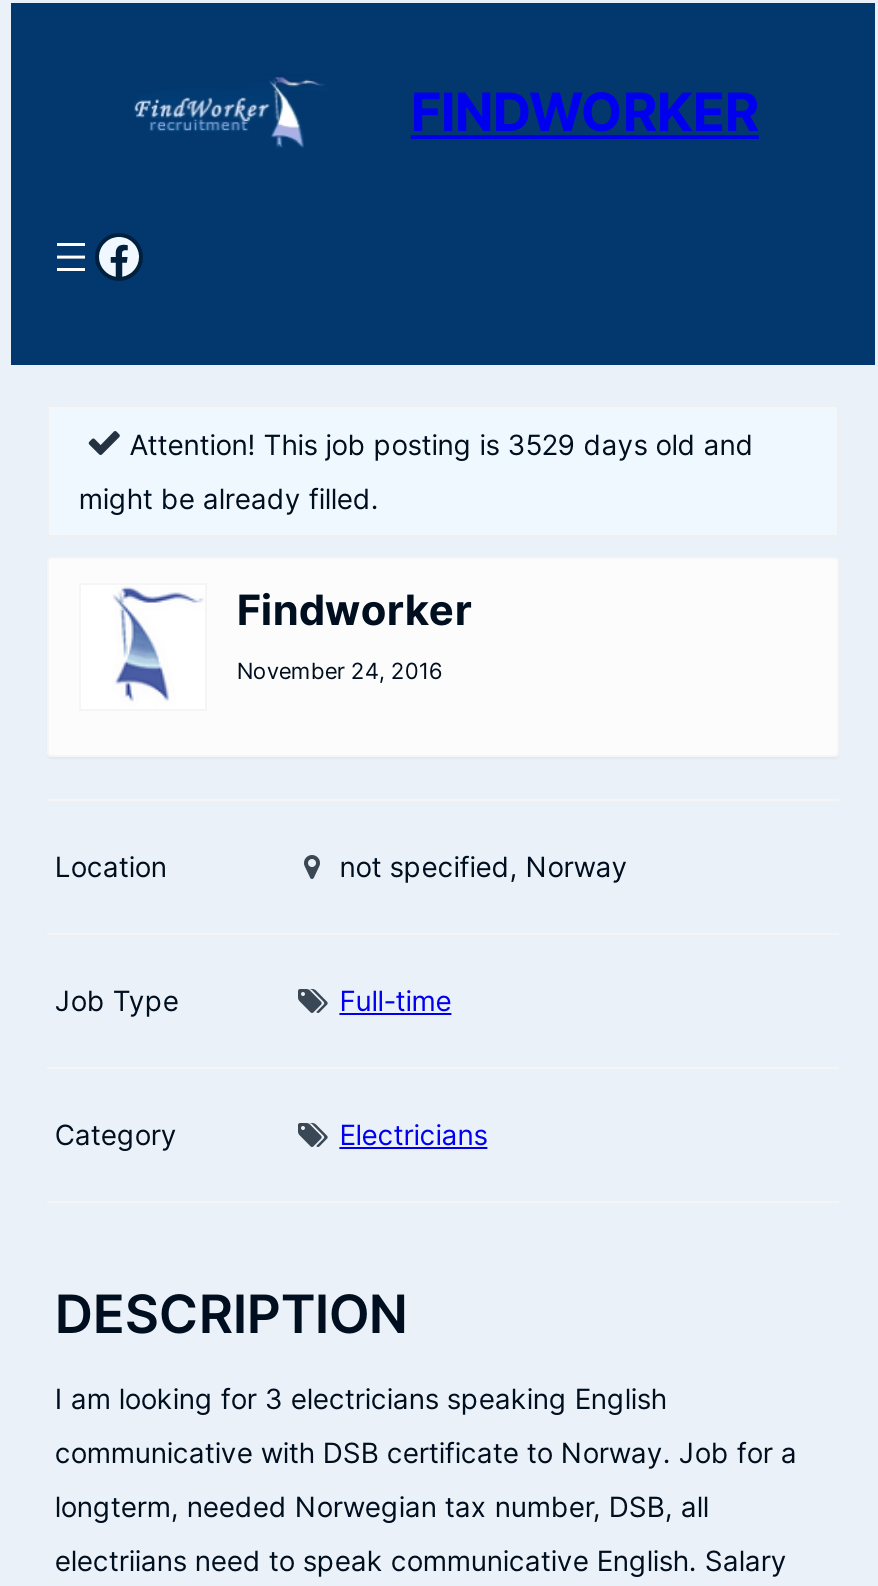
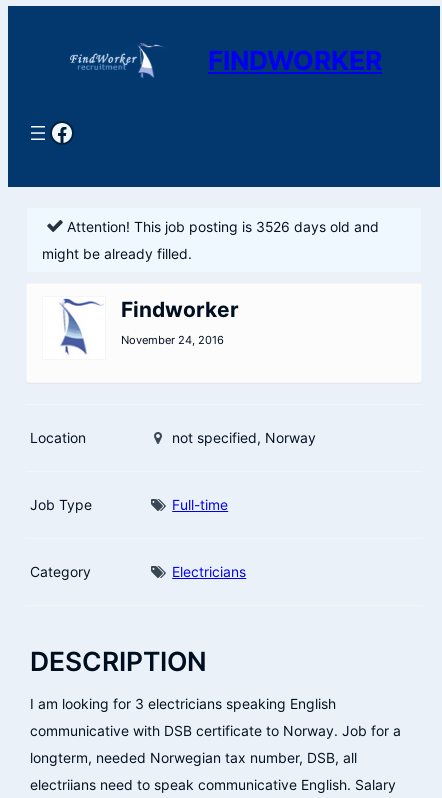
[130,426,754,460] Attention! This job posting is 3529 days old and -> [67,218,379,235] Attention! This job posting is 3526 days old and

